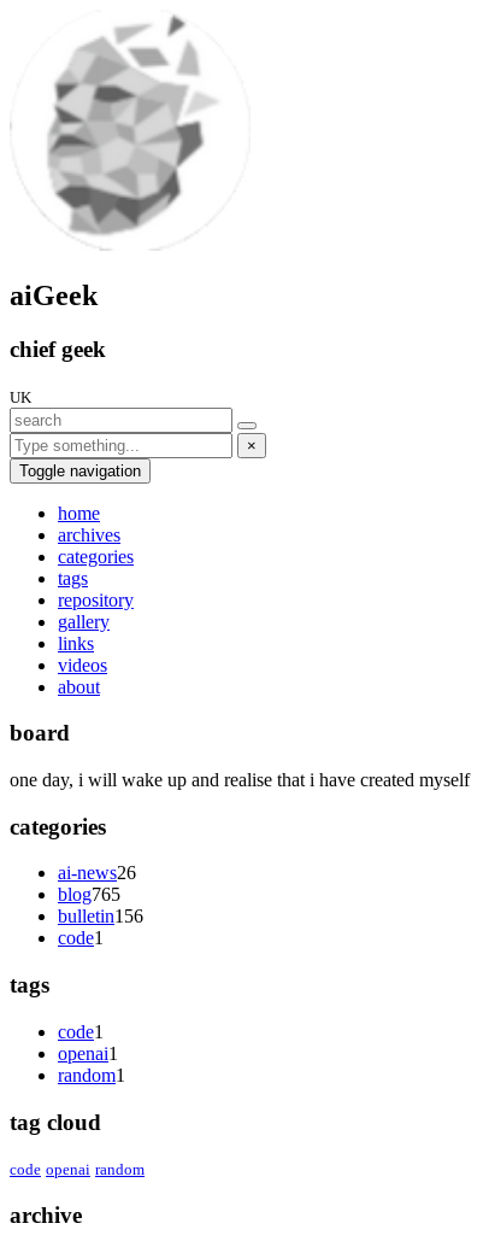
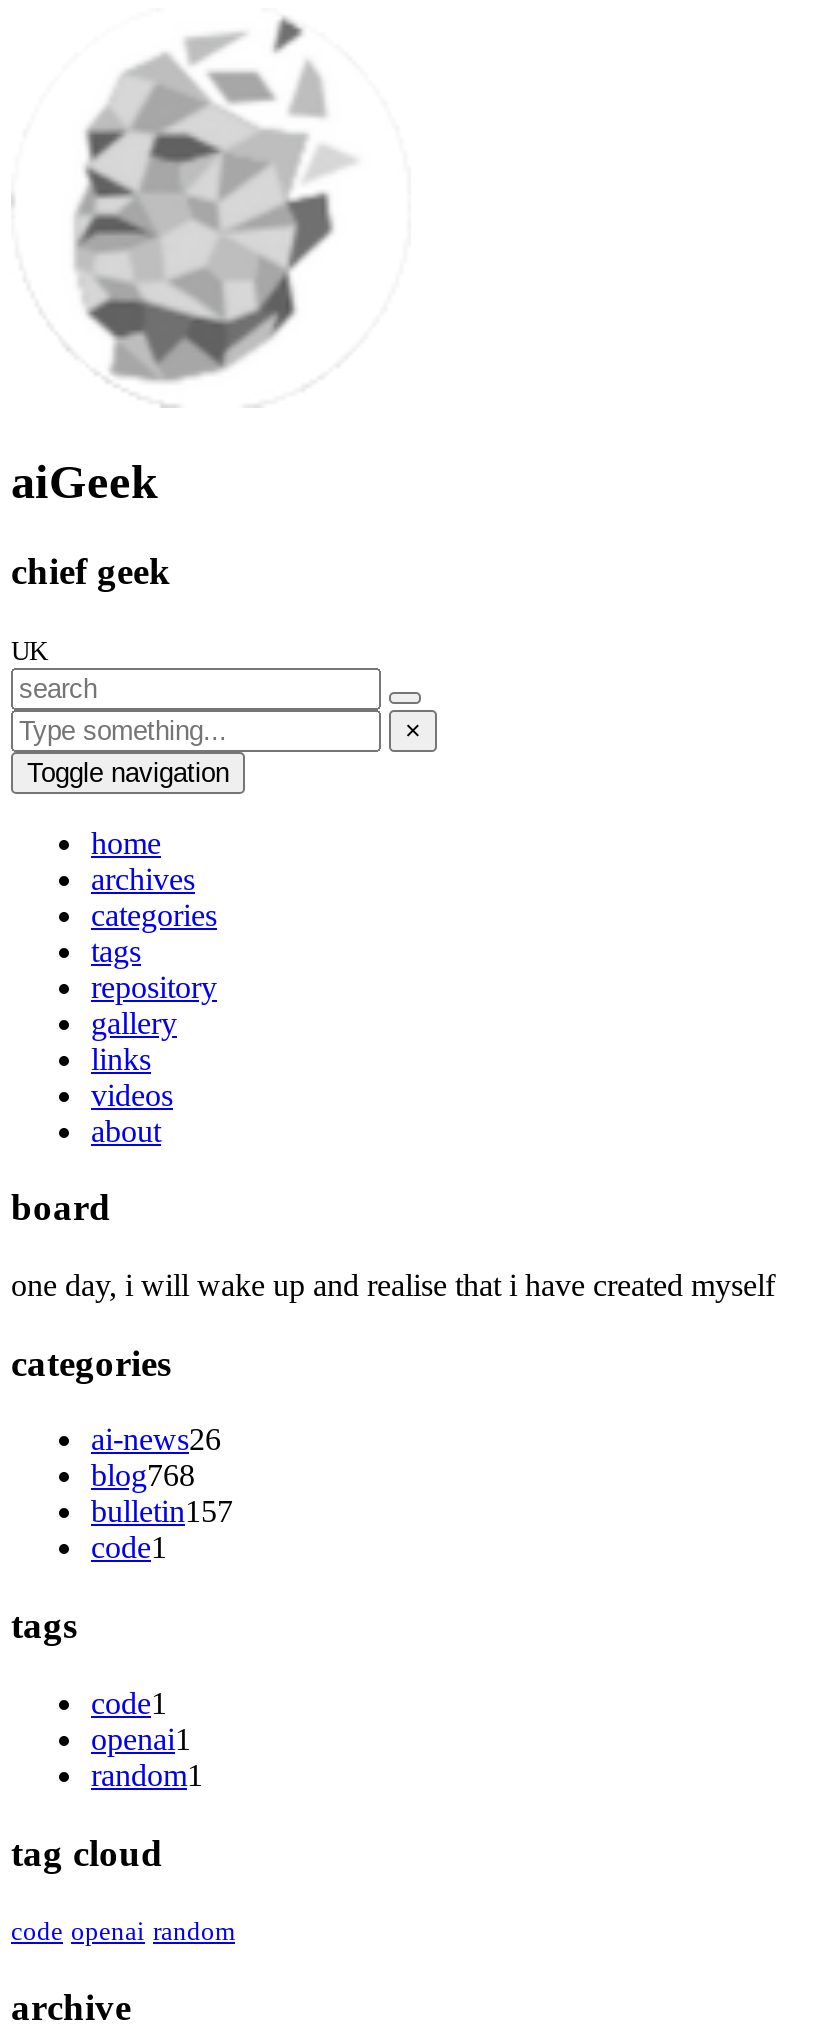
[58,884,120,905] blog765 -> [91,1459,195,1493] blog768
[58,906,143,927] bulletin156 -> [91,1495,233,1529] bulletin157

